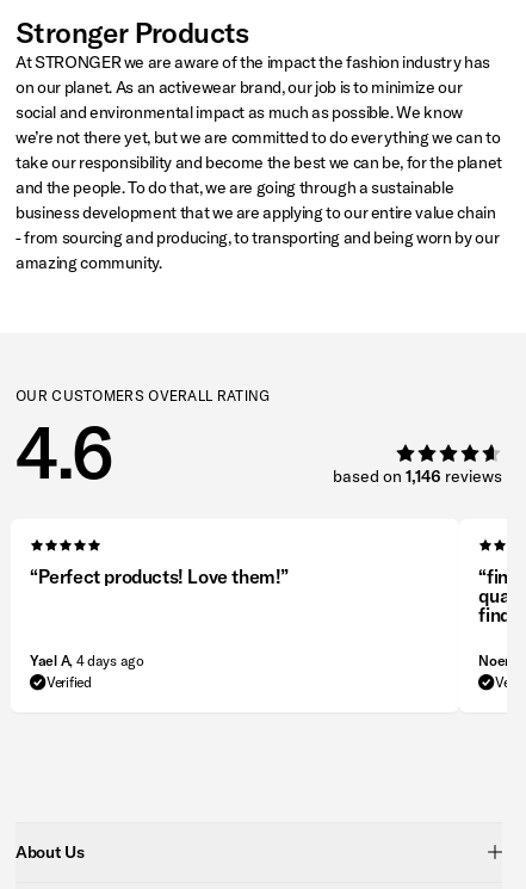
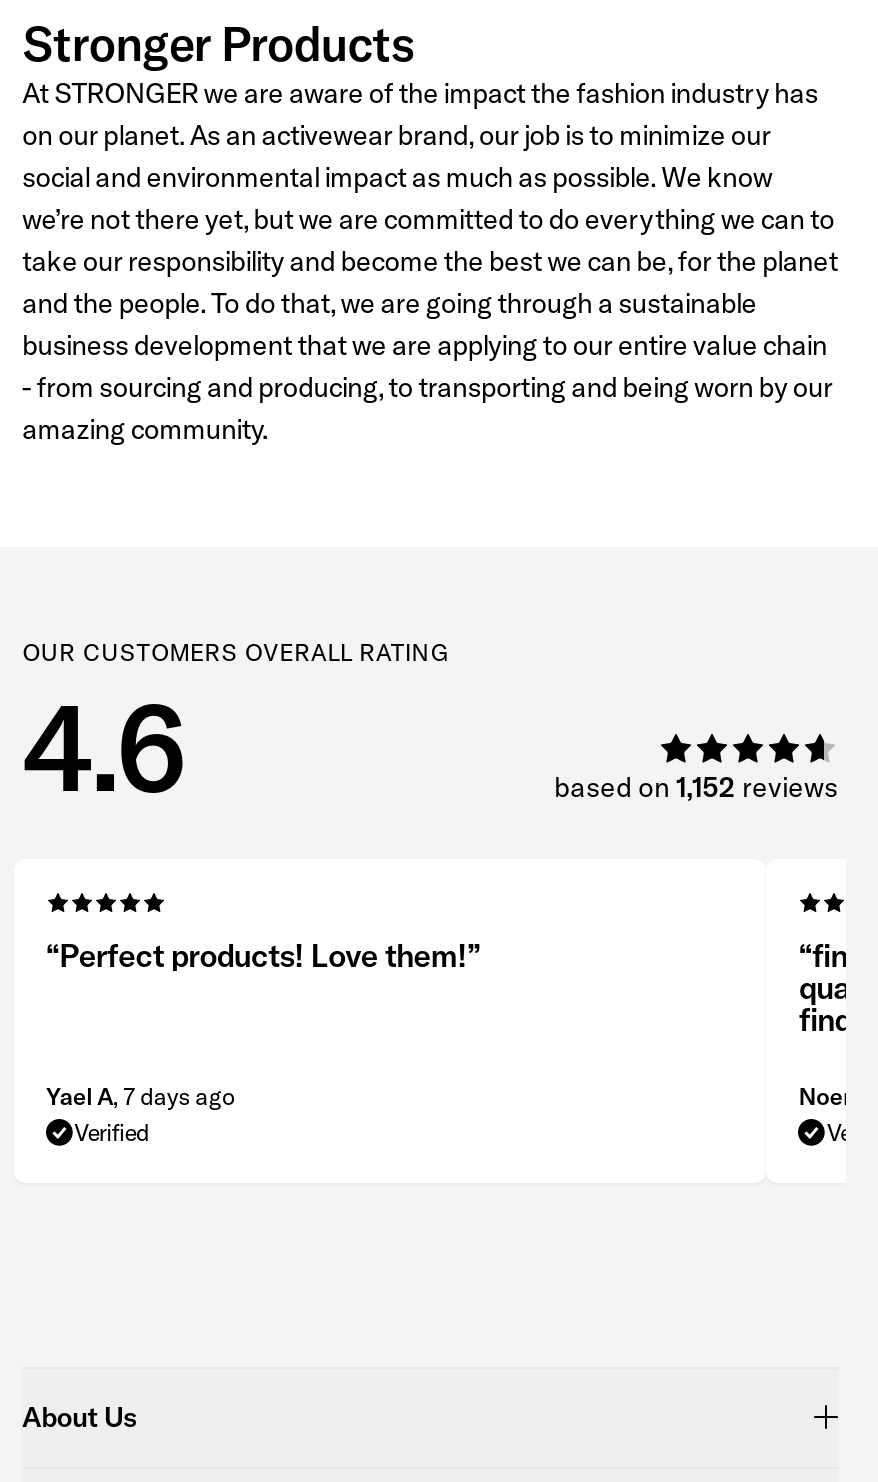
[333,465,502,487] based on 1,146 reviews -> [554,769,838,805] based on 1,152 reviews
[30,651,144,669] Yael A, 4 days ago -> [46,1081,235,1111] Yael A, 7 days ago

